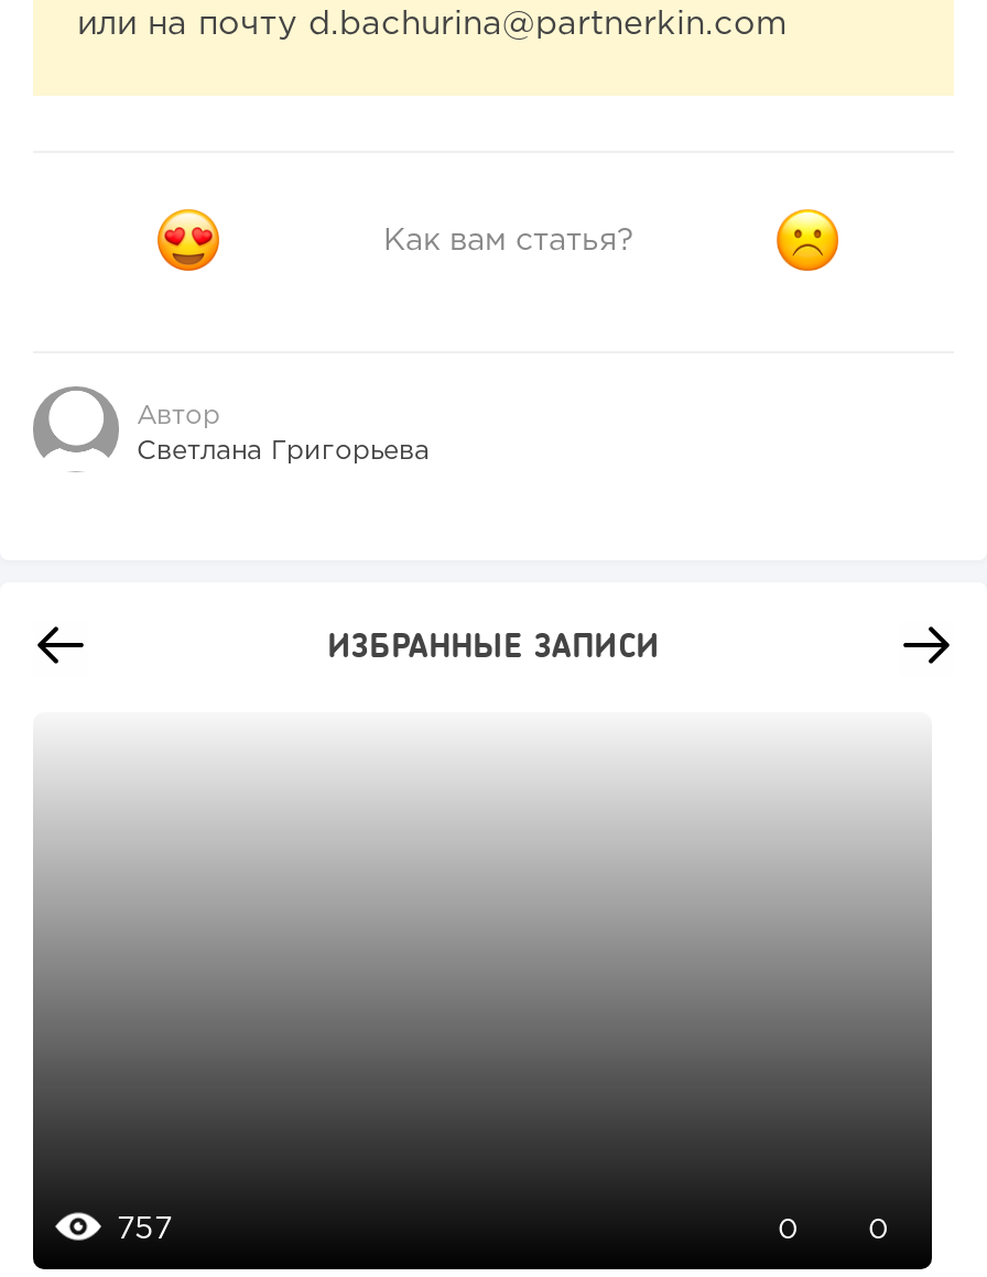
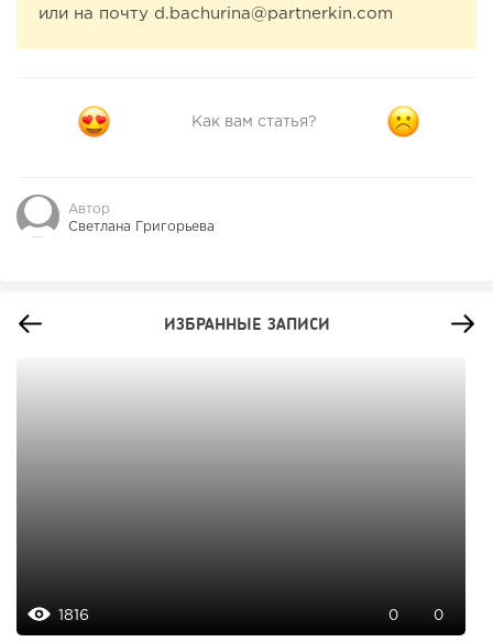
[117,1216,172,1242] 757 -> [58,609,89,622] 1816

